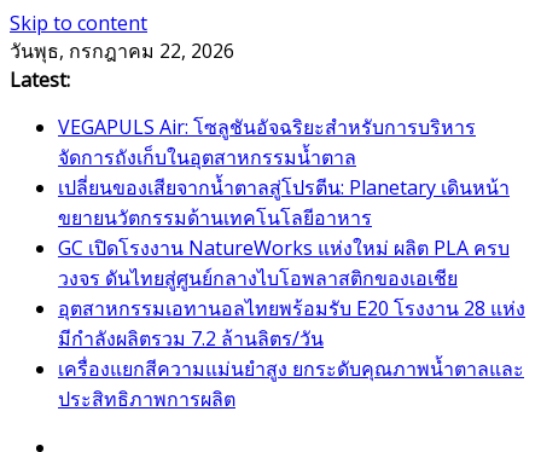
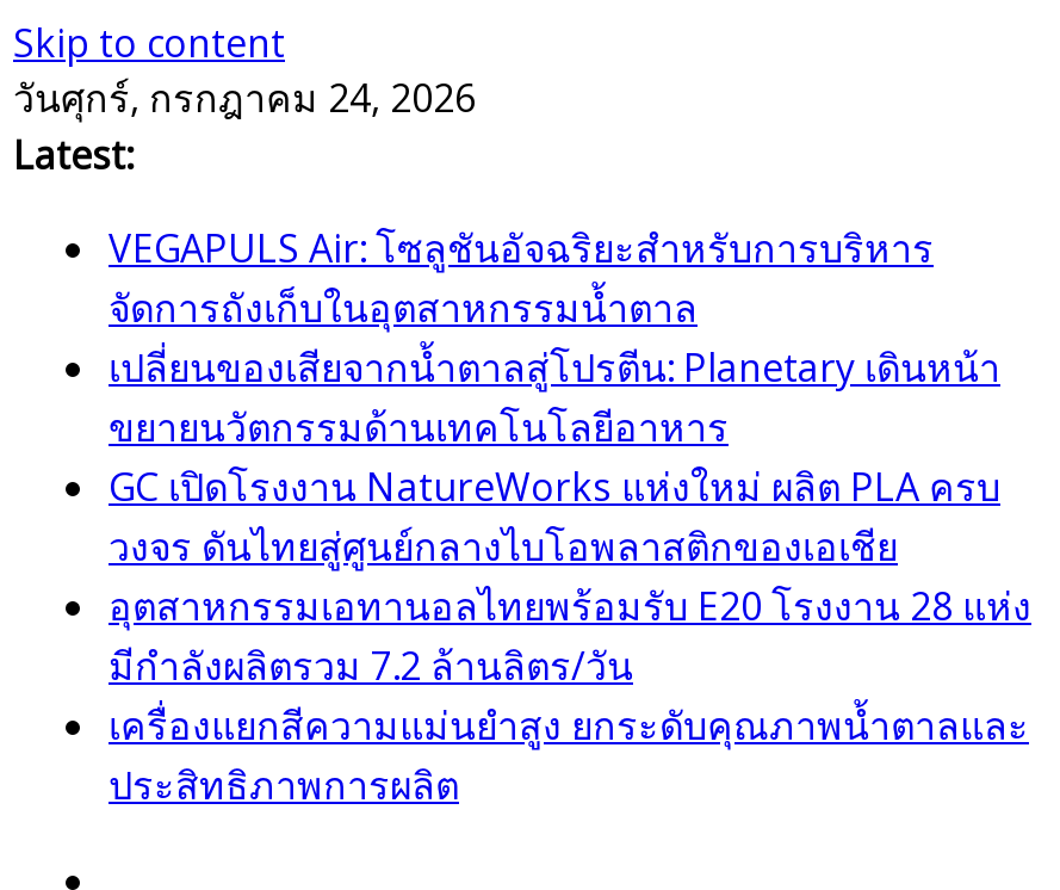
[10,37,234,64] วันพุธ, กรกฎาคม 22, 2026 -> [13,72,476,124] วันศุกร์, กรกฎาคม 24, 2026

